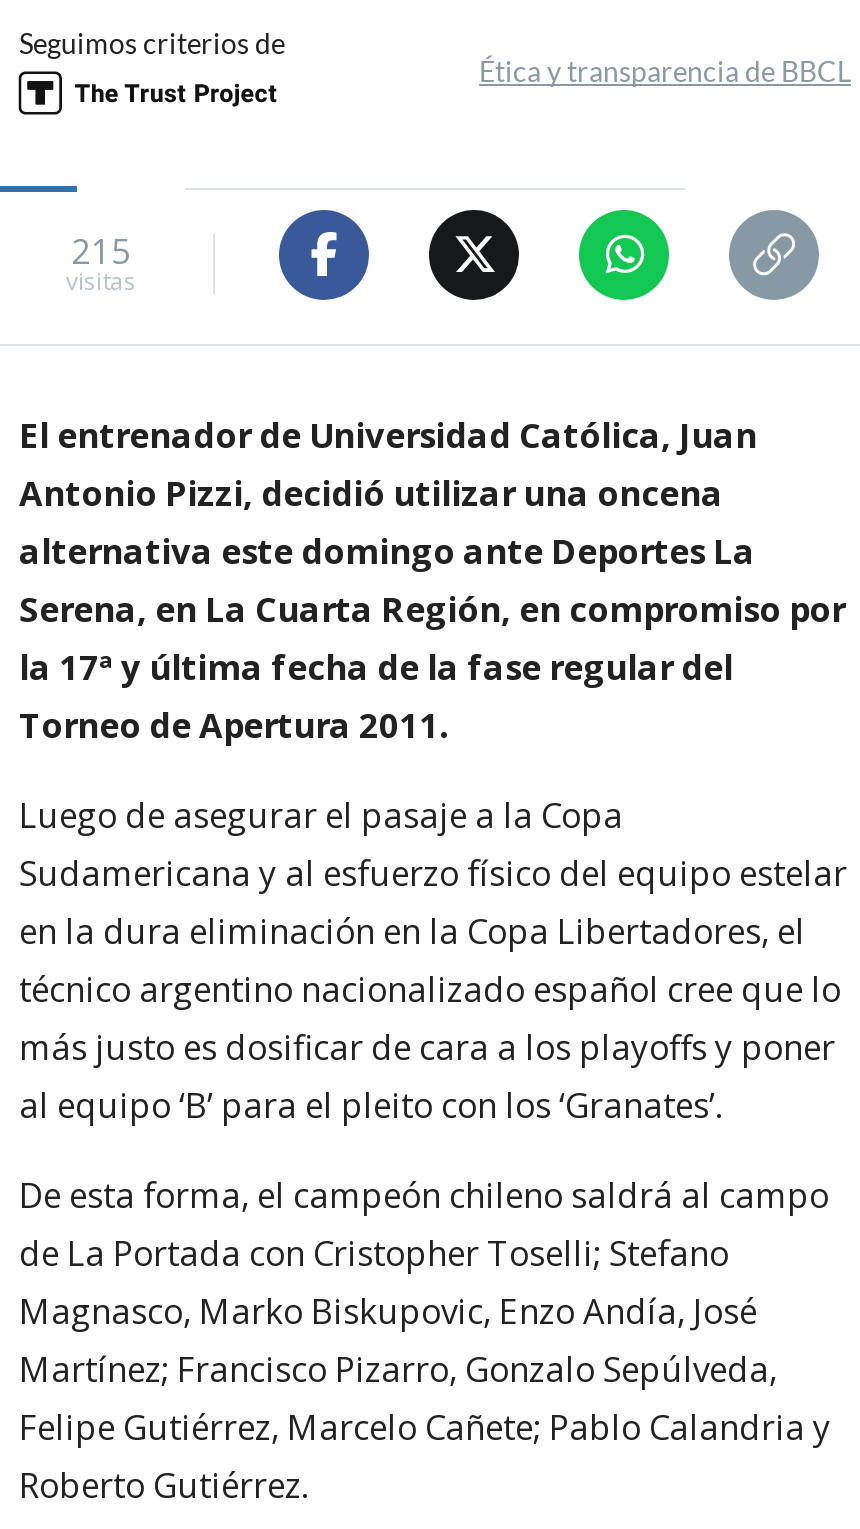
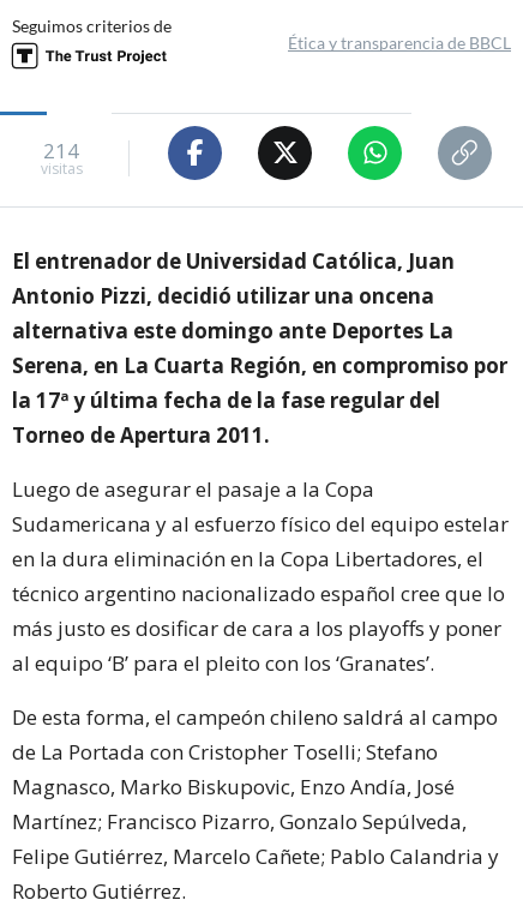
[71,229,131,275] 215 -> [43,137,79,165] 214

